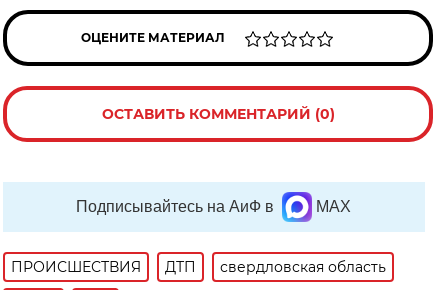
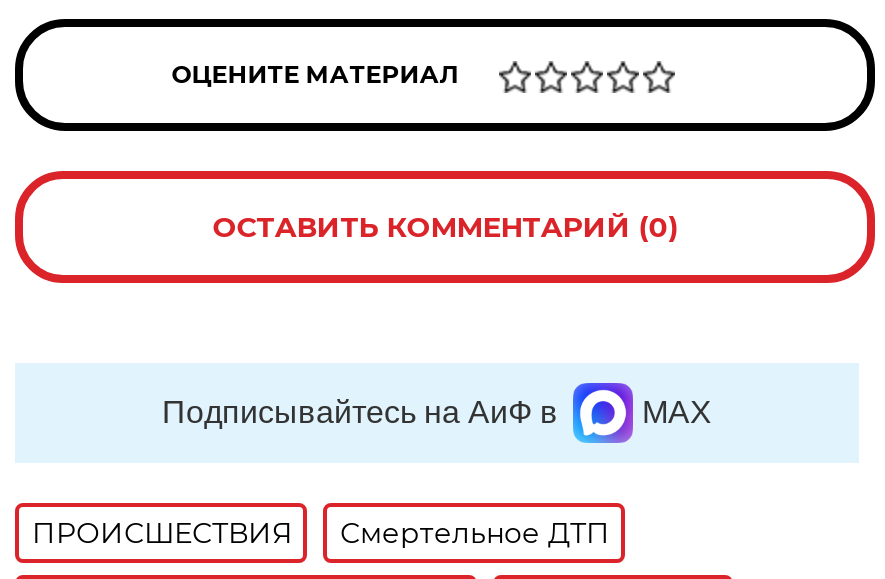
[165,258,386,276] ДТП | свердловская область -> [340,516,610,552] Смертельное ДТП

